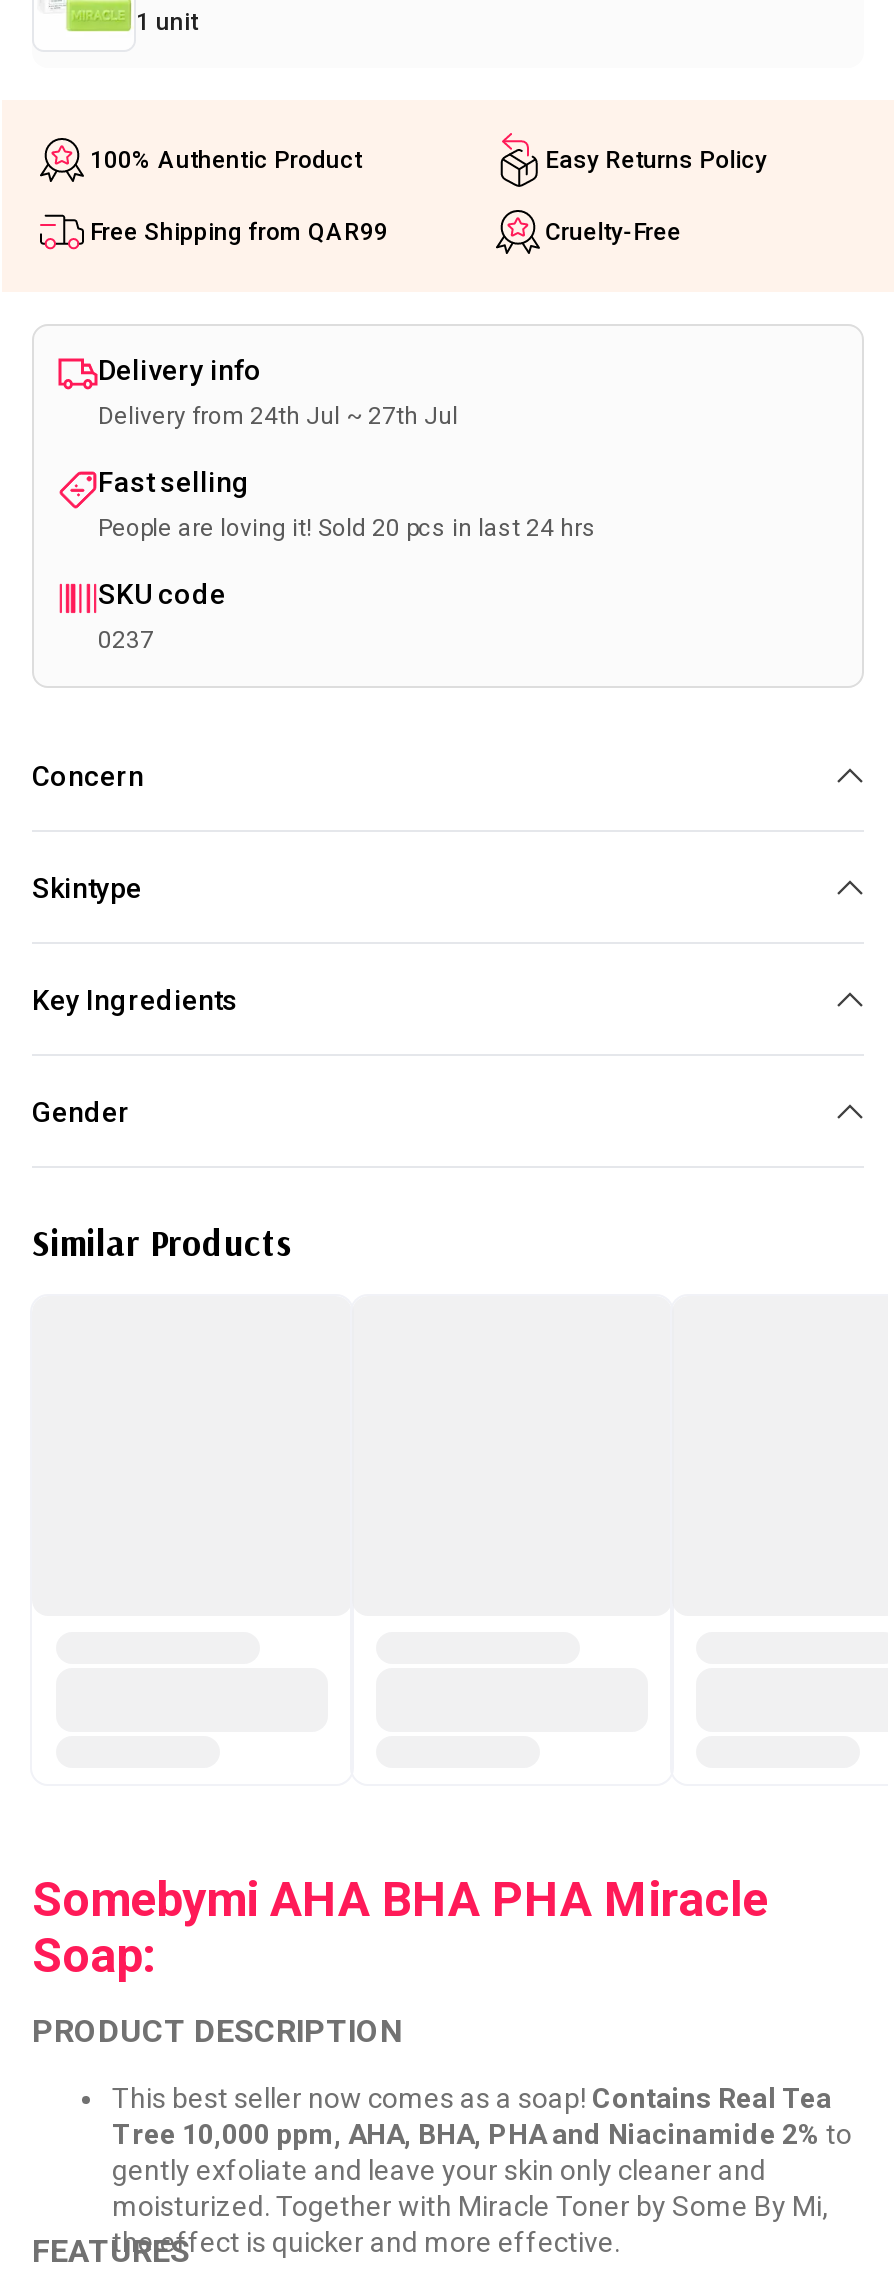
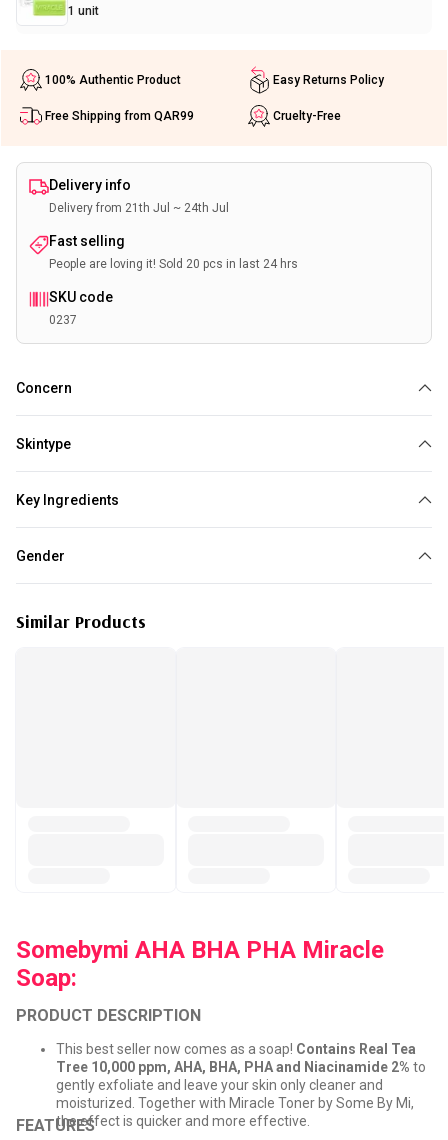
[98,402,458,430] Delivery from 24th Jul ~ 27th Jul -> [49,201,229,215] Delivery from 21th Jul ~ 24th Jul

